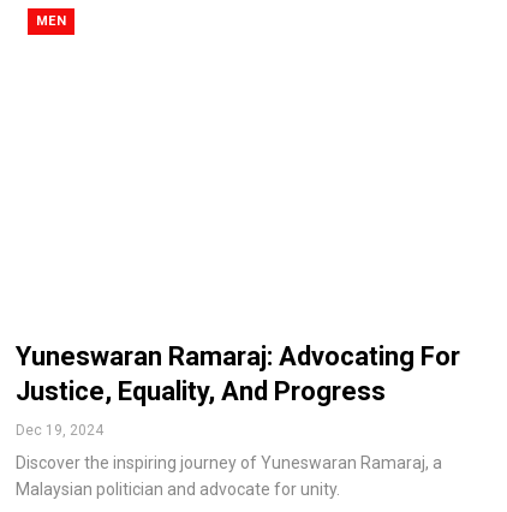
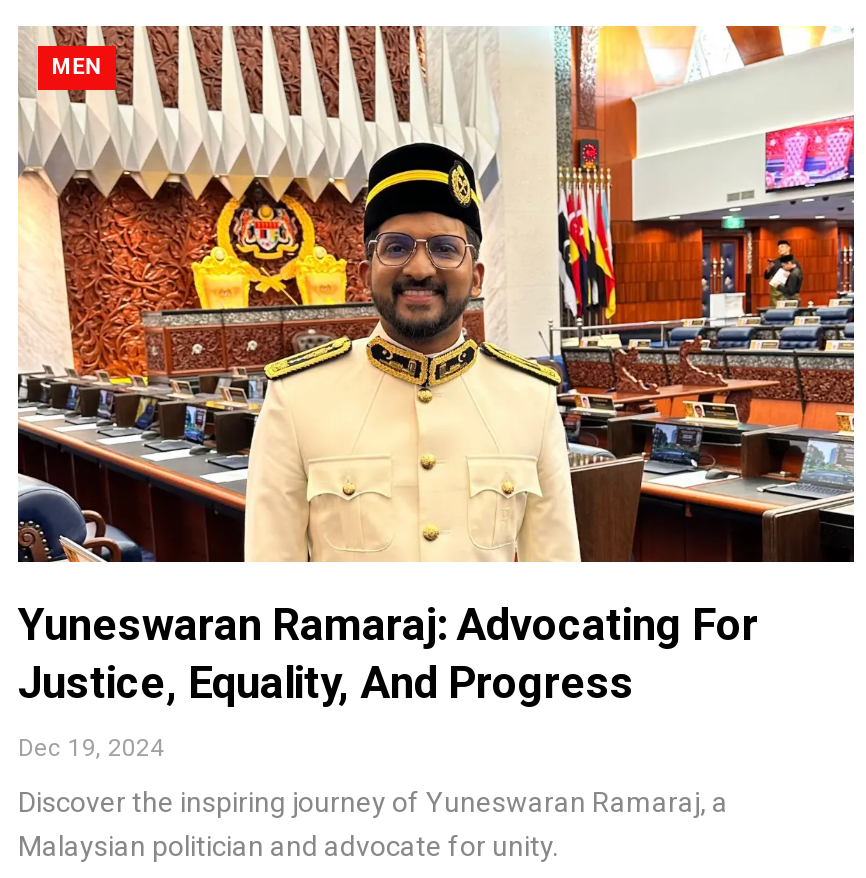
none -> [16,24,856,564] [image]

